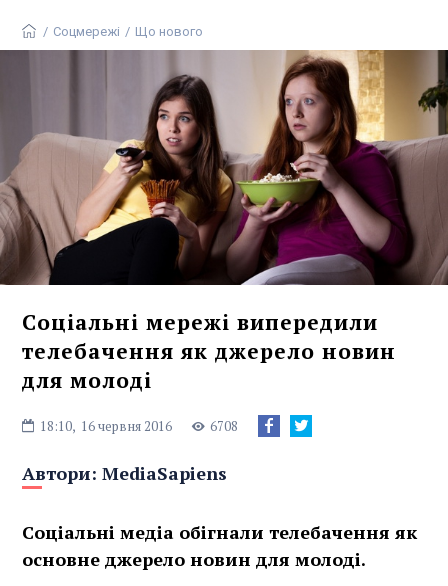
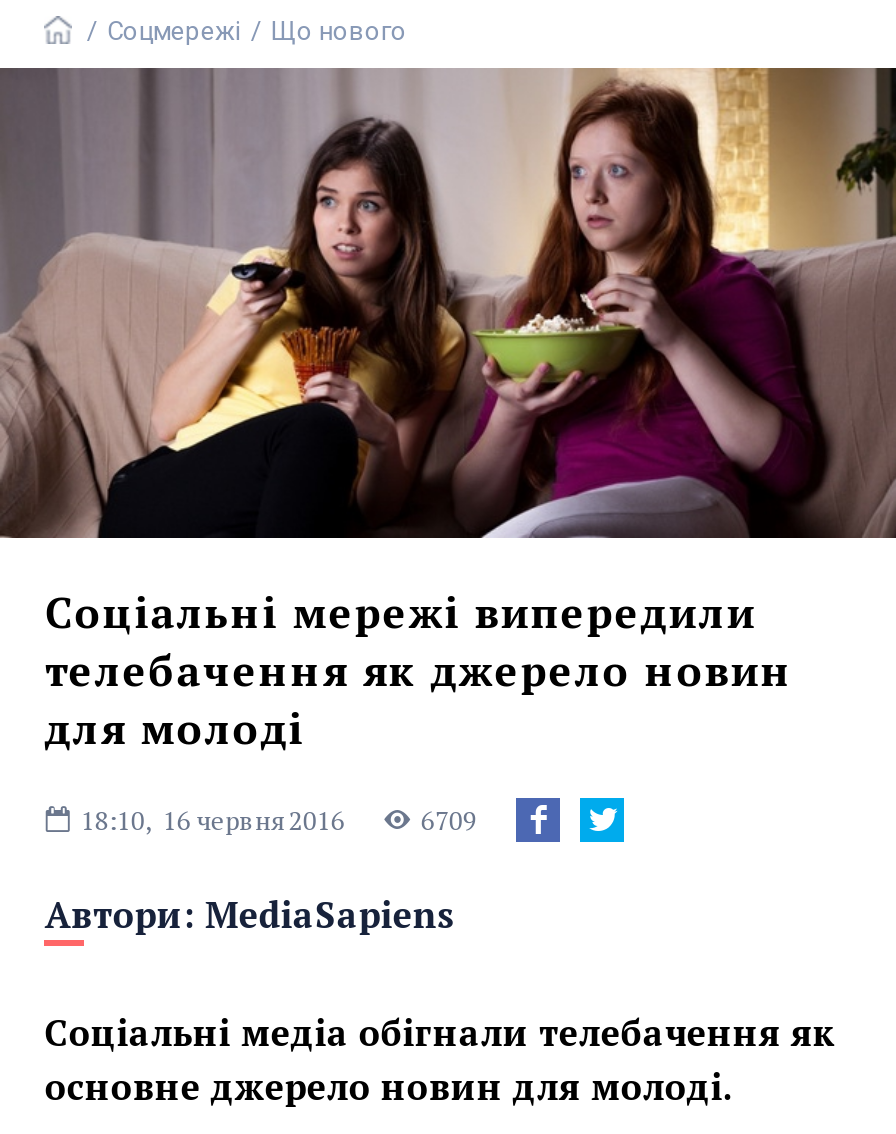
[210,417,238,435] 6708 -> [421,802,477,838] 6709

